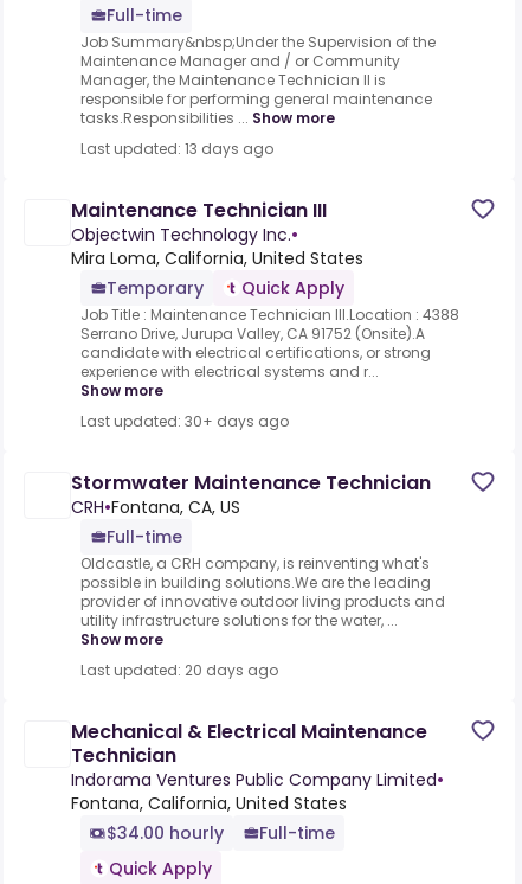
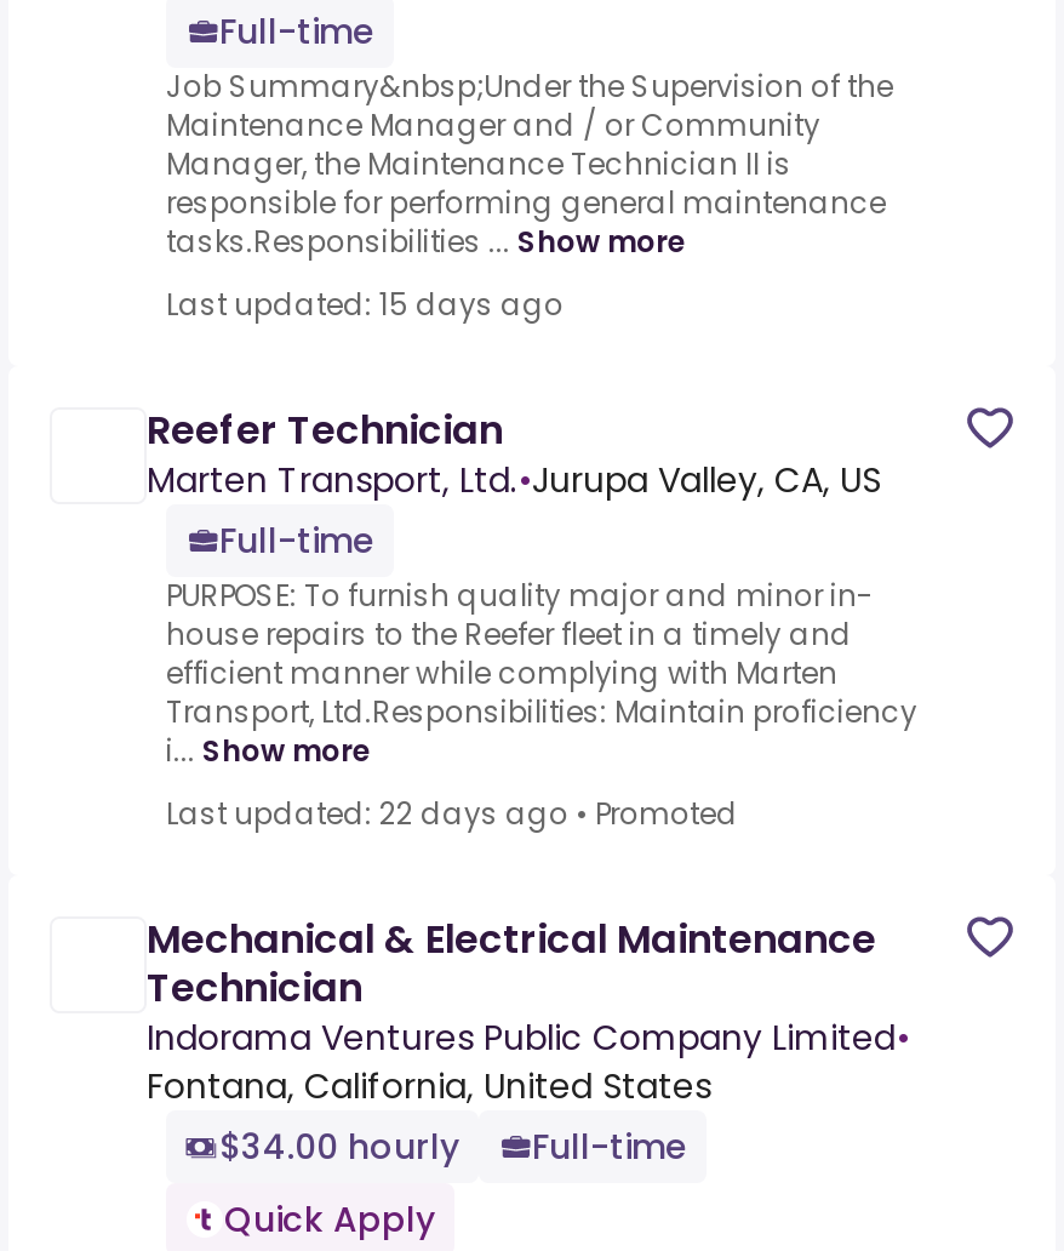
[71,139,459,519] Last updated: 13 days ago | Maintenance Technician III | Objectwin Technology Inc.• | Mira Loma, California, United States | Temporary | Quick Apply | Job Title : Maintenance Technician III.Location : 4388 | Serrano Drive, Jurupa Valley, CA 91752 (Onsite).A | candidate with electrical certifications, or strong | experience with electrical systems and r... | Show more | Last updated: 30+ days ago | Stormwater Maintenance Technician | CRH•Fontana, CA, US -> [147,284,881,505] Last updated: 15 days ago | Reefer Technician | Marten Transport, Ltd.•Jurupa Valley, CA, US
[80,554,445,650] Oldcastle, a CRH company, is reinventing what's | possible in building solutions.We are the leading | provider of innovative outdoor living products and | utility infrastructure solutions for the water, ... | Show more -> [166,575,917,771] PURPOSE: To furnish quality major and minor in- | house repairs to the Reefer fleet in a timely and | efficient manner while complying with Marten | Transport, Ltd.Responsibilities: Maintain proficiency | i... Show more
[80,660,278,680] Last updated: 20 days ago -> [166,793,738,834] Last updated: 22 days ago • Promoted

